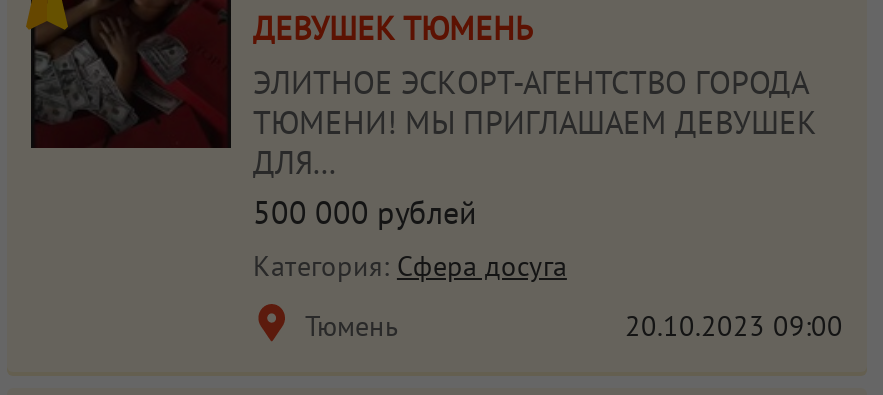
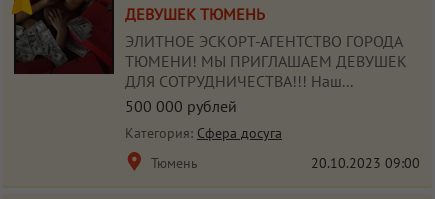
[253,141,335,181] ДЛЯ... -> [125,71,353,91] ДЛЯ СОТРУДНИЧЕСТВА!!! Наш...

